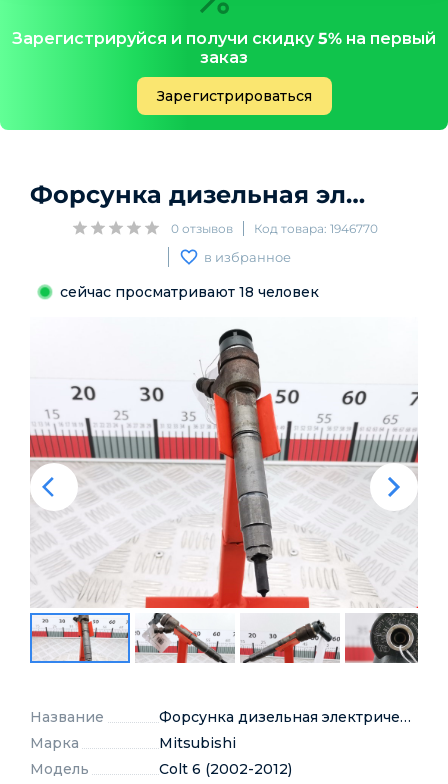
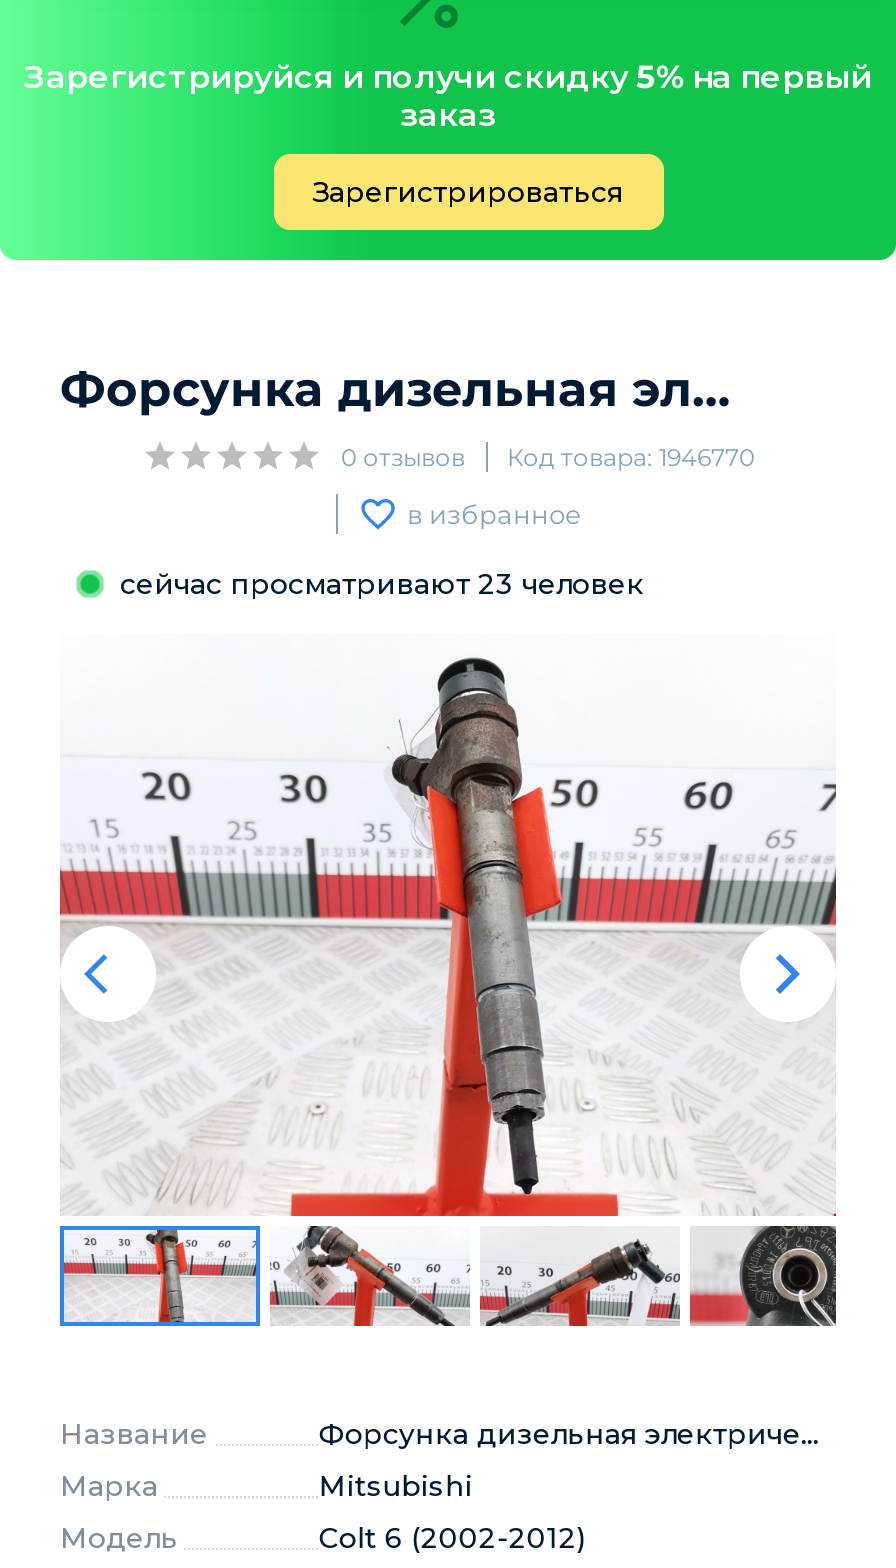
[60,283,319,301] сейчас просматривают 18 человек -> [120,566,644,602] сейчас просматривают 23 человек

